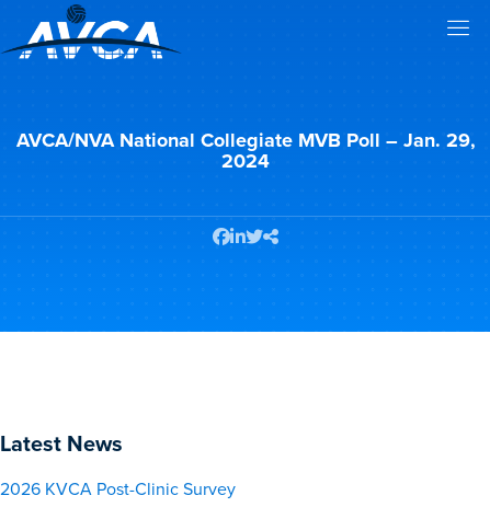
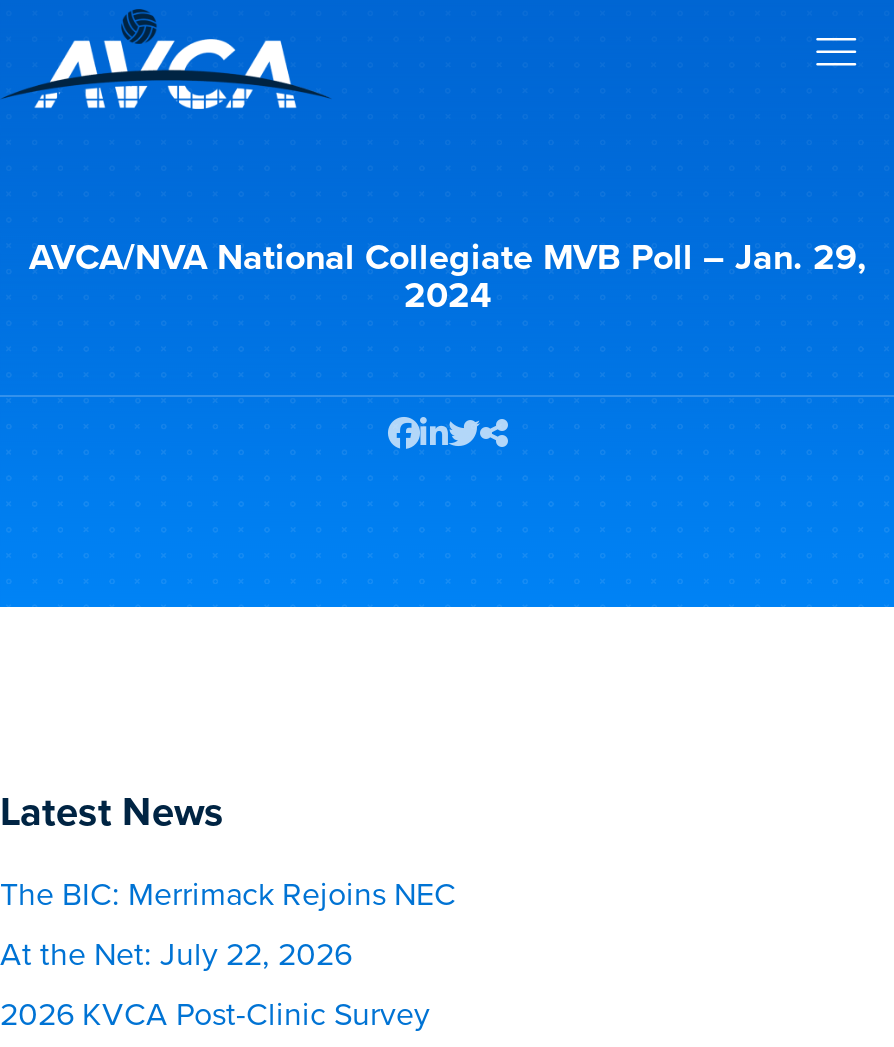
none -> [0,871,456,977] The BIC: Merrimack Rejoins NEC | At the Net: July 22, 2026

